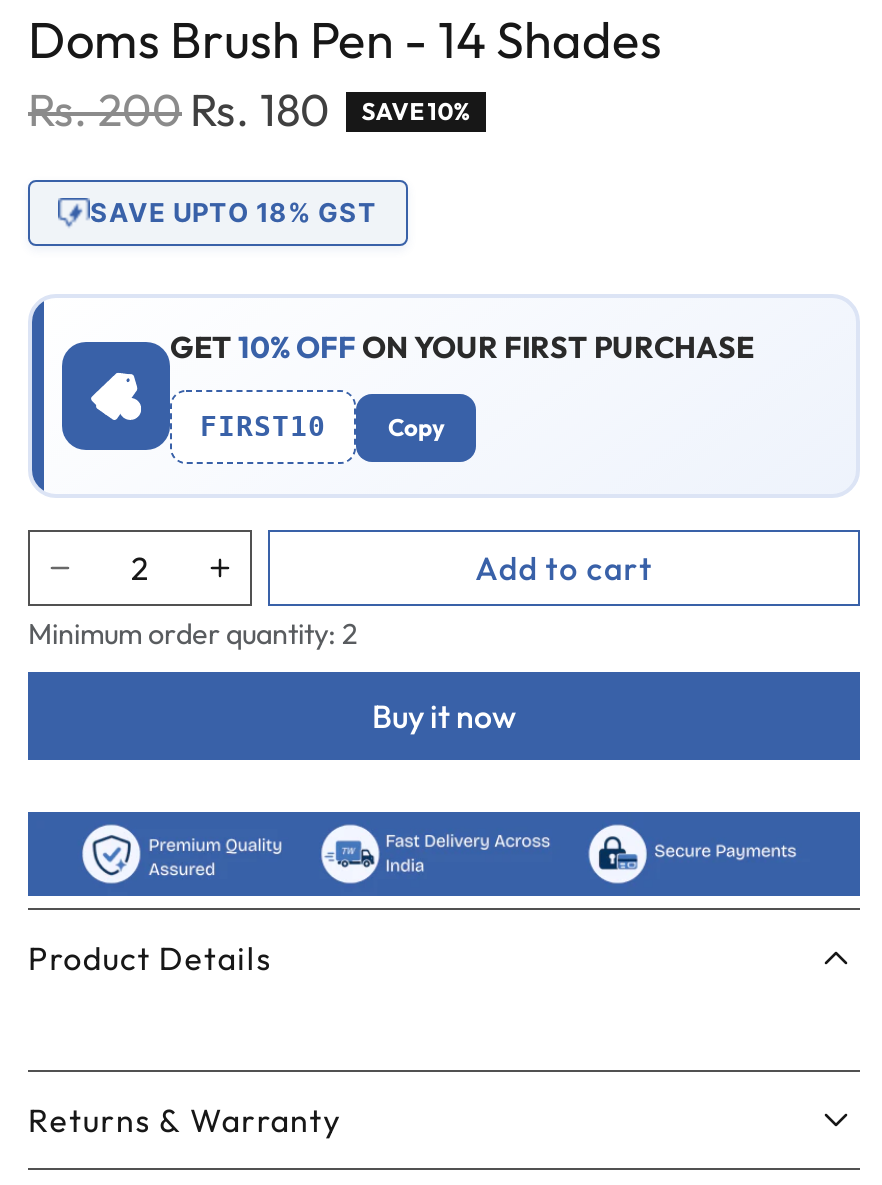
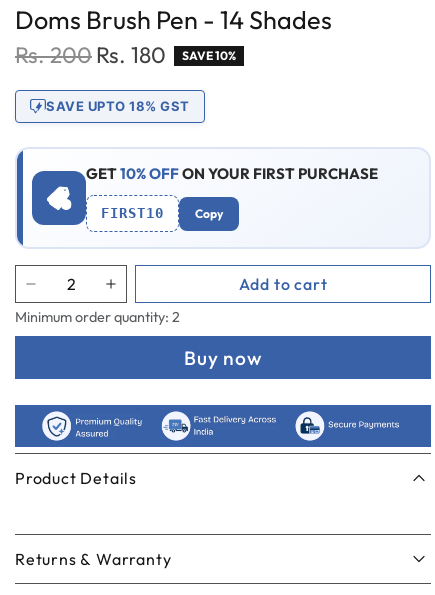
[372,696,516,736] Buy it now -> [184,346,262,370] Buy now

